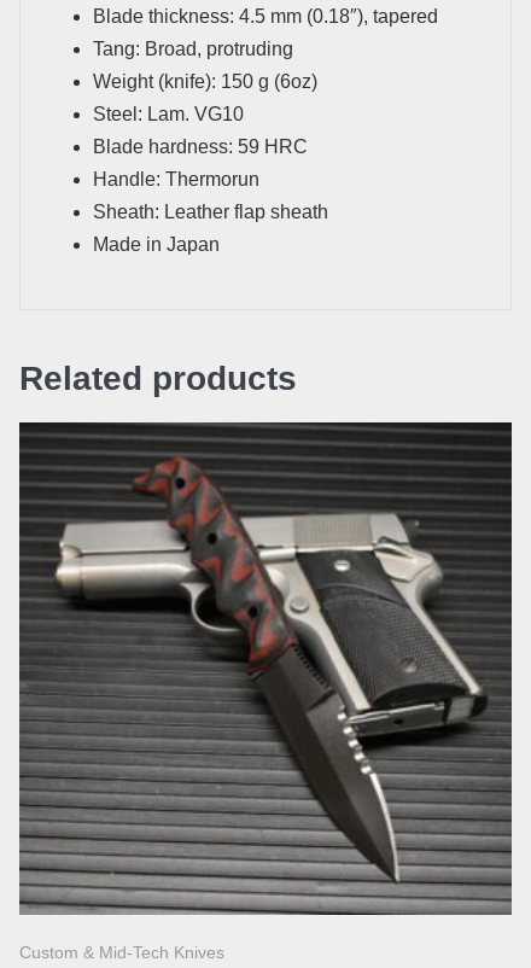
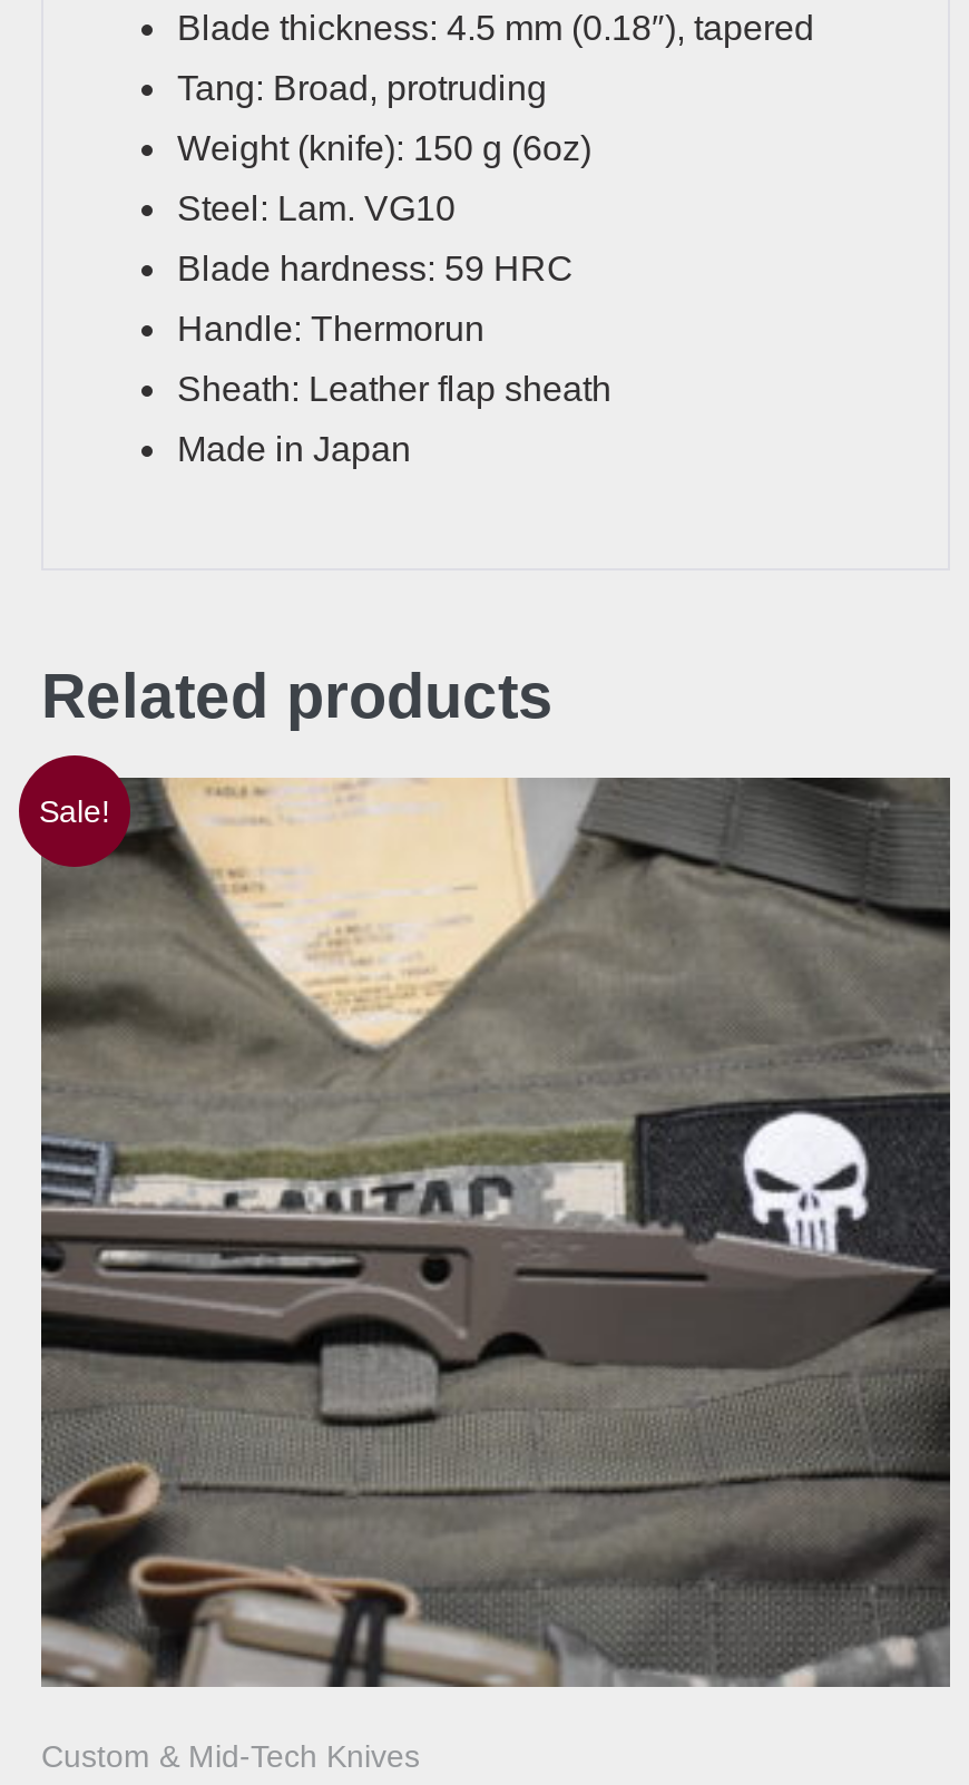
none -> [39,795,110,830] Sale!
[13,409,512,916] [image] -> [28,752,950,1688] [image]

